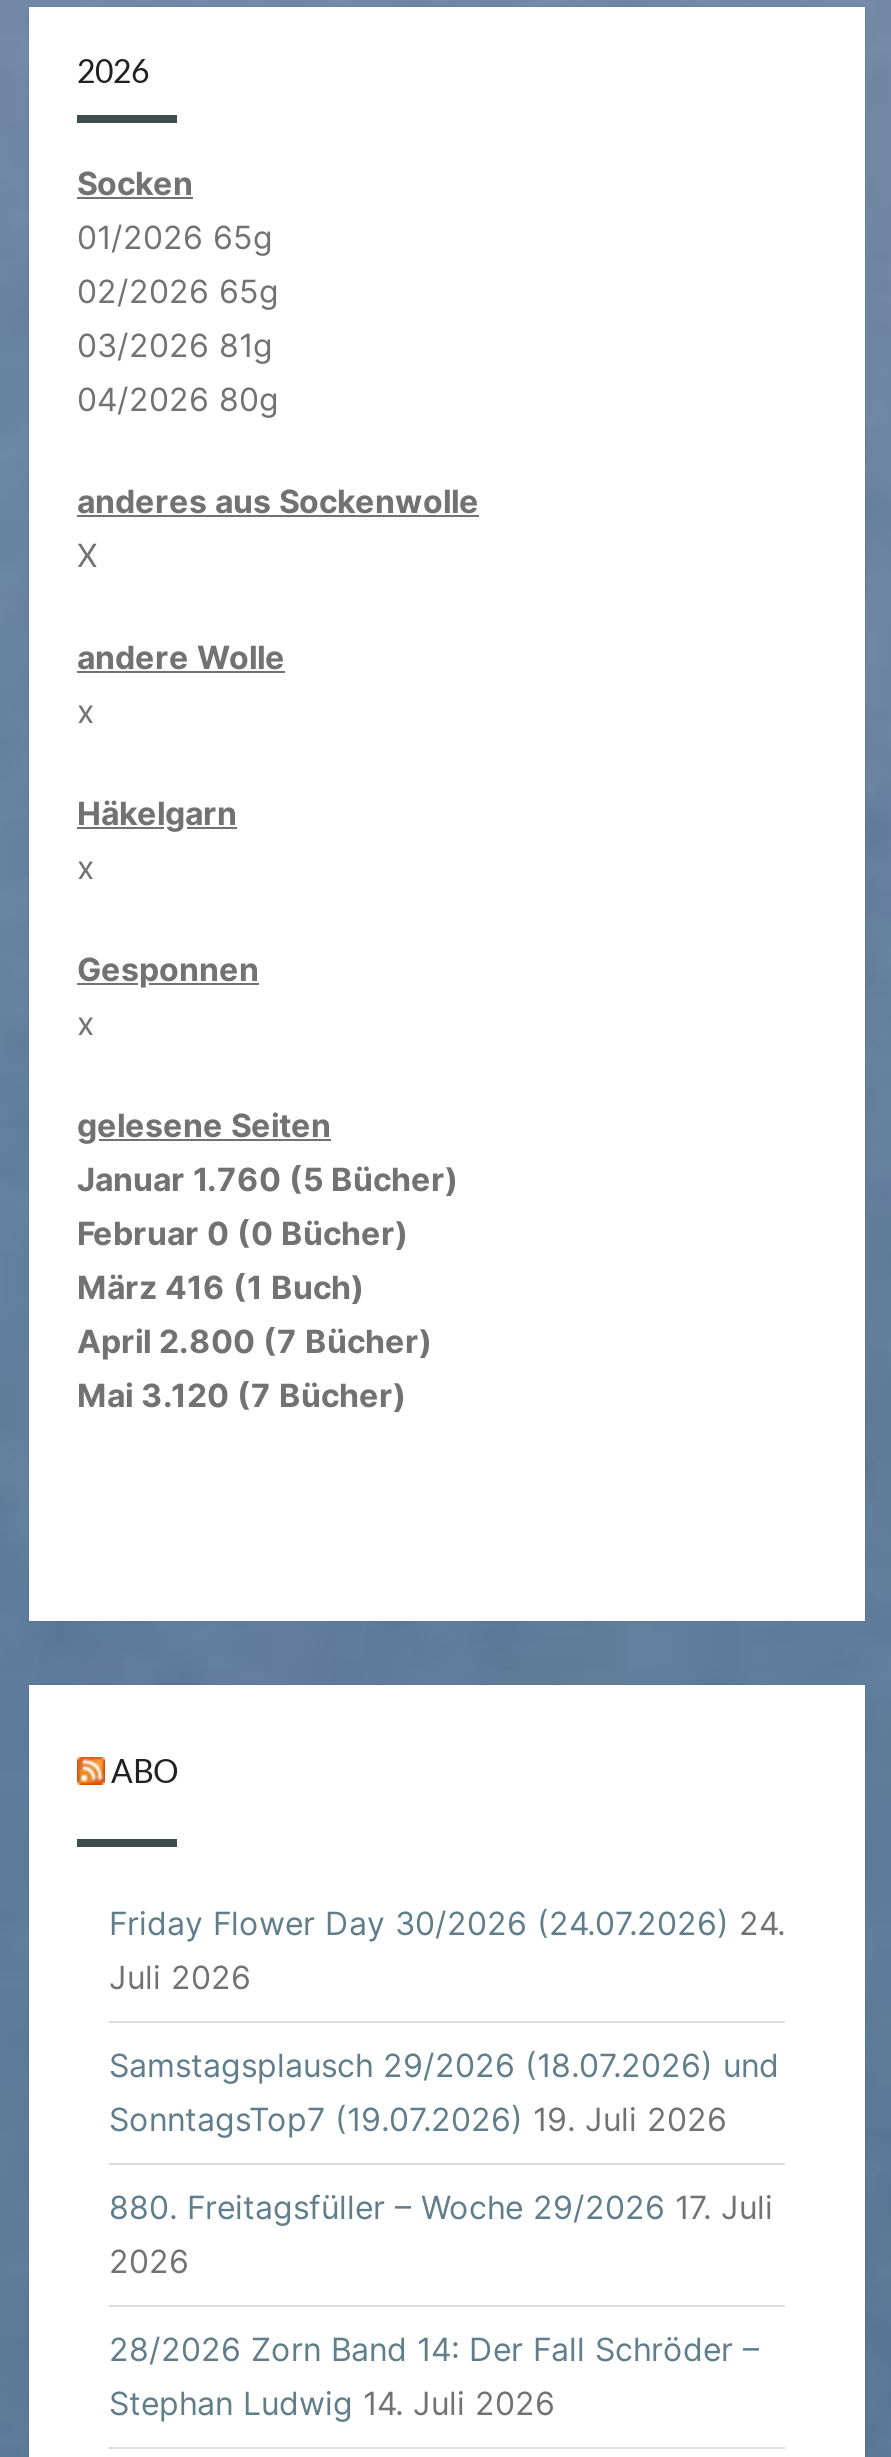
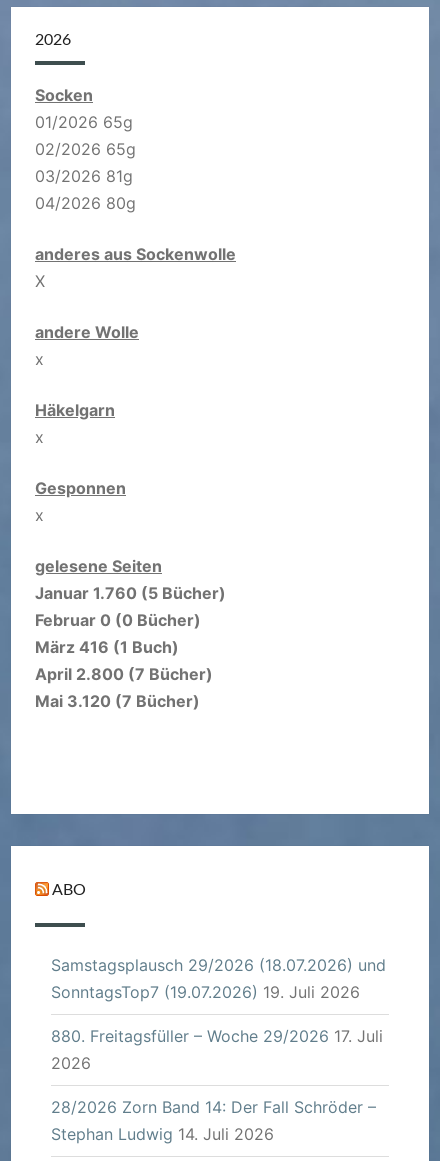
[109,1902,785,1996] Friday Flower Day 30/2026 (24.07.2026) 24. | Juli 2026 -> none

